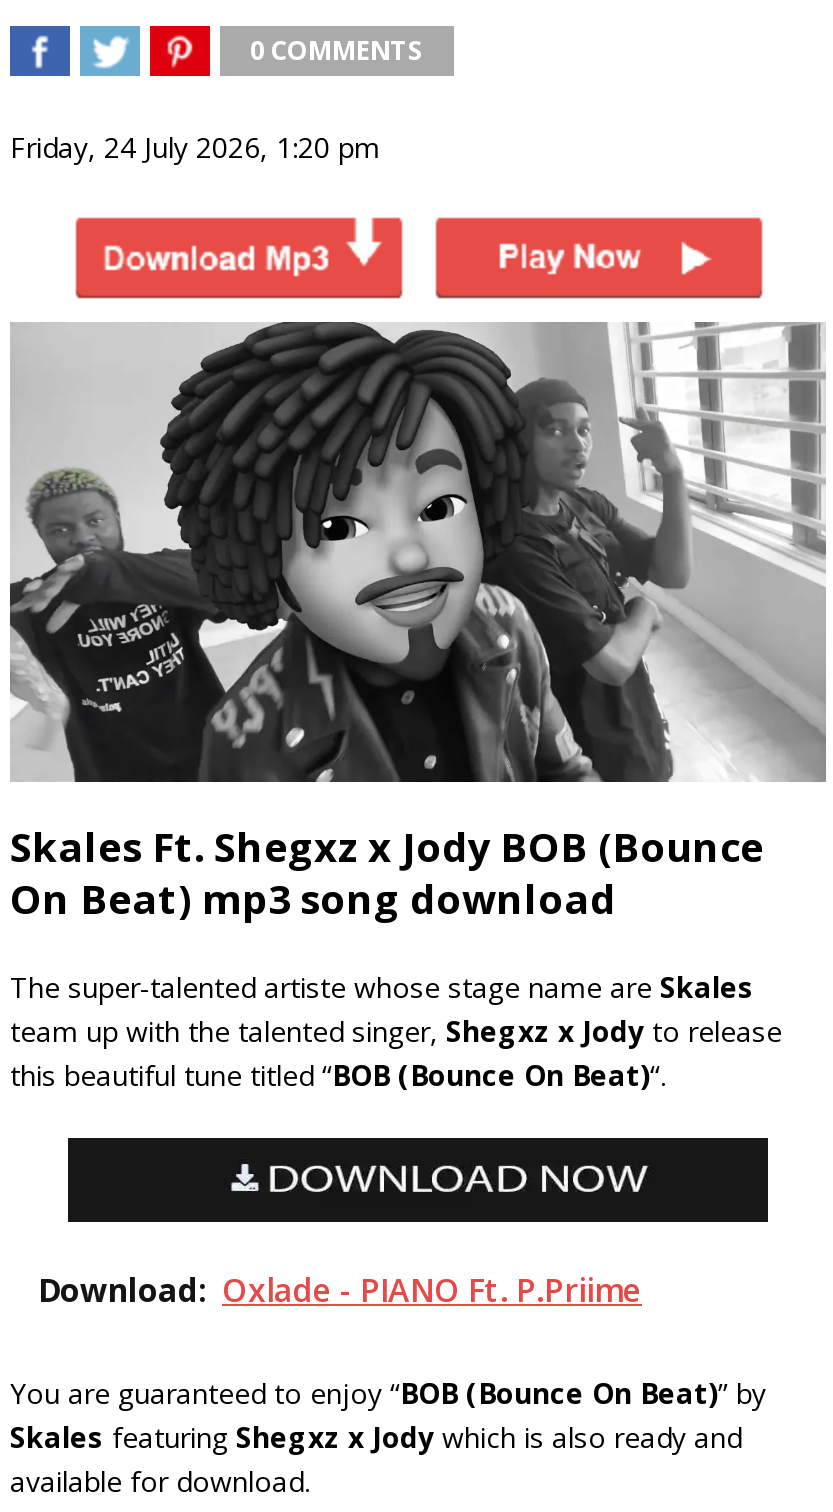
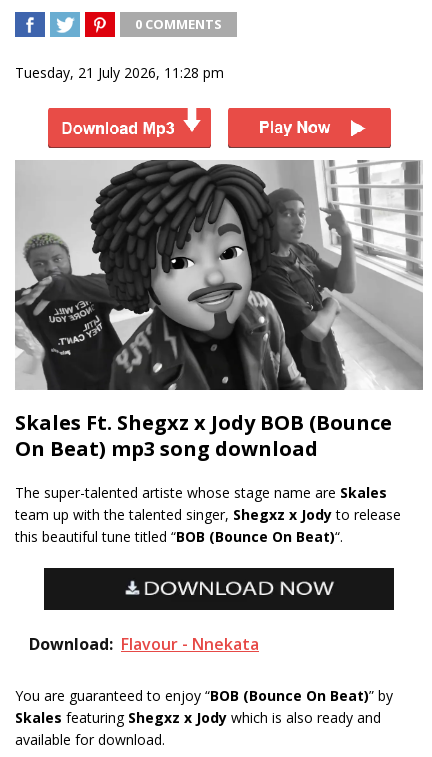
[10,128,380,166] Friday, 24 July 2026, 1:20 pm -> [15,63,224,82] Tuesday, 21 July 2026, 11:28 pm
[38,1267,642,1311] Download: Oxlade - PIANO Ft. P.Priime -> [29,632,259,654] Download: Flavour - Nnekata

